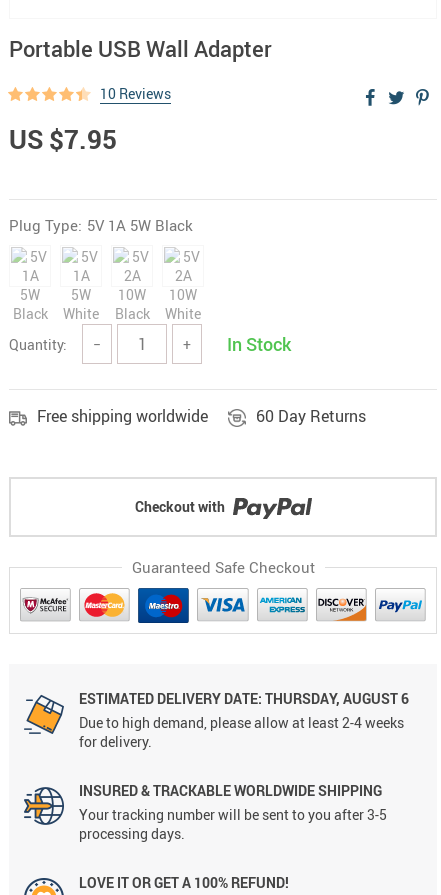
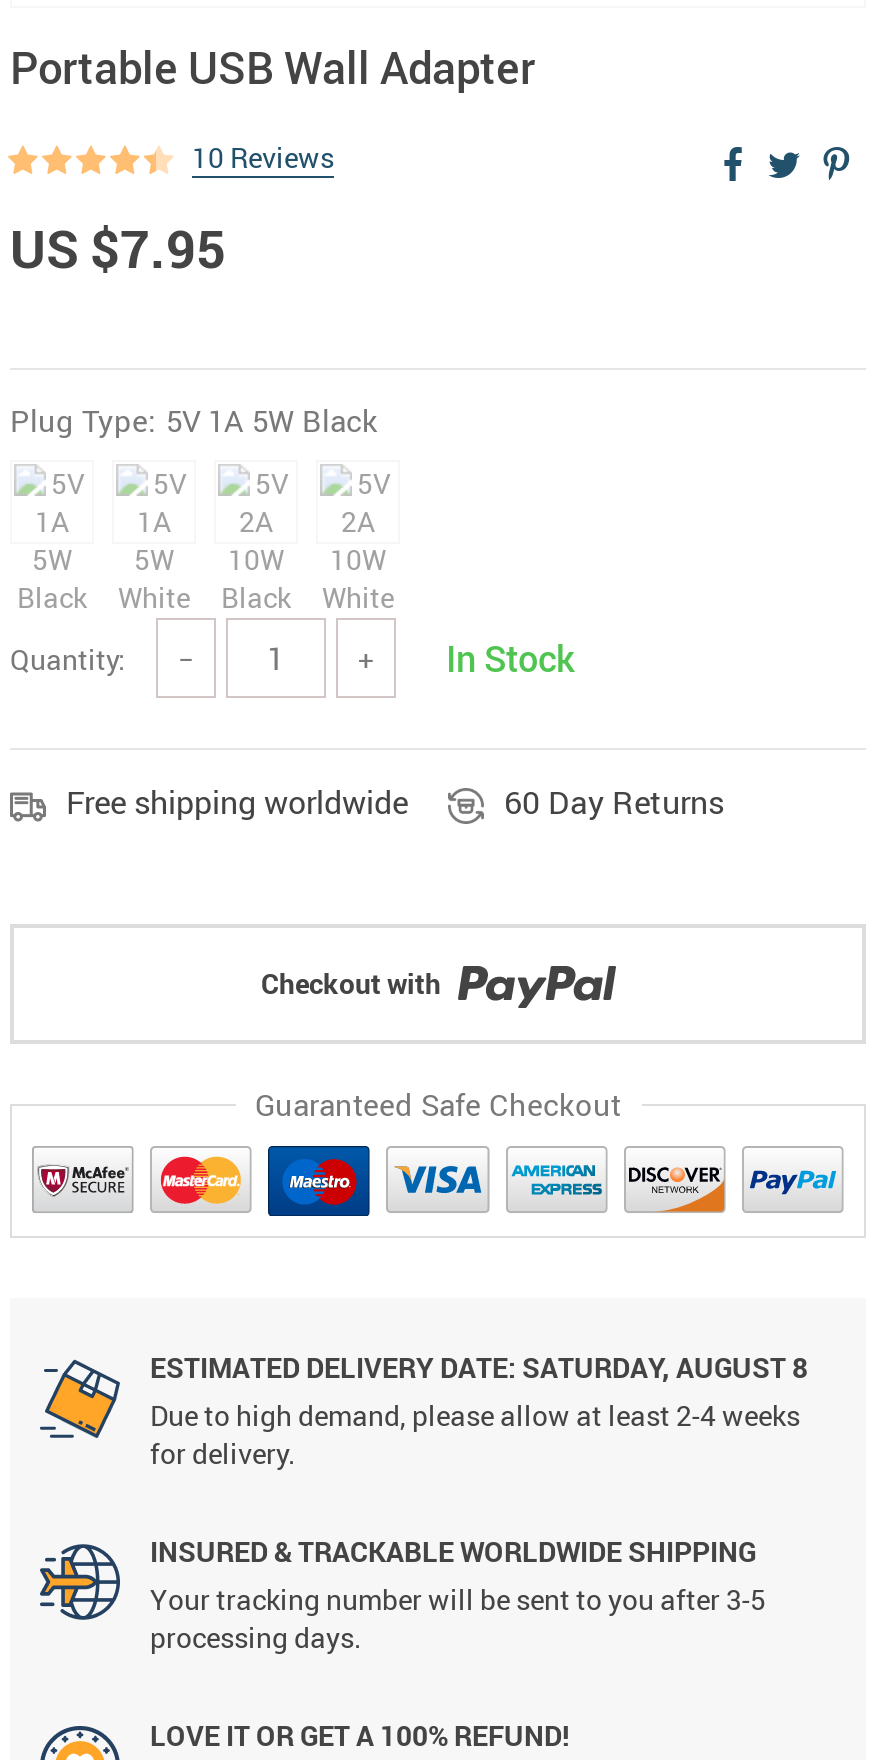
[79,689,409,708] ESTIMATED DELIVERY DATE: THURSDAY, AUGUST 6 -> [150,1347,808,1385] ESTIMATED DELIVERY DATE: SATURDAY, AUGUST 8

